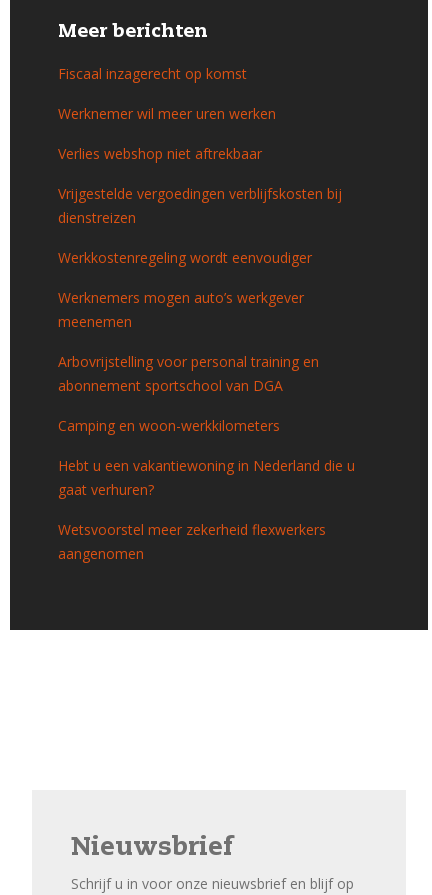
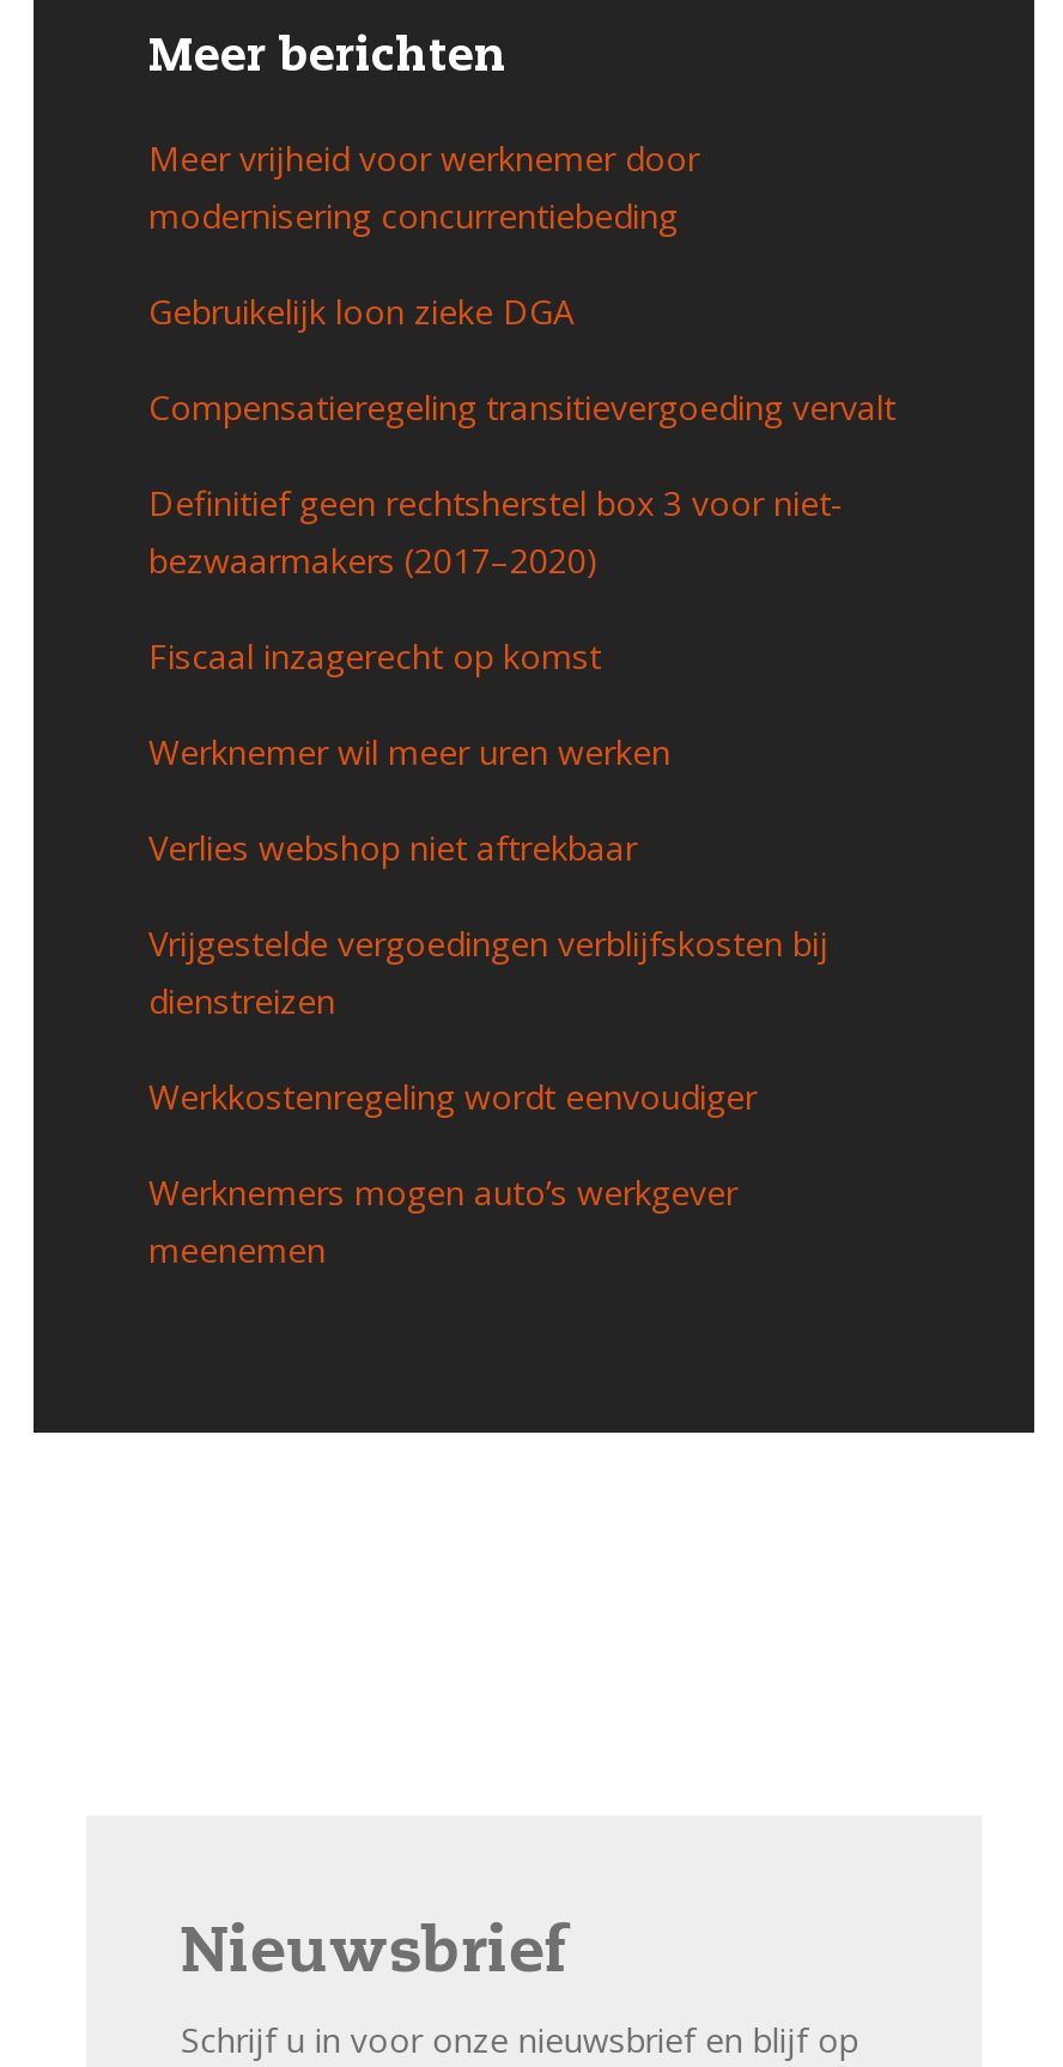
none -> [148,134,895,582] Meer vrijheid voor werknemer door | modernisering concurrentiebeding | Gebruikelijk loon zieke DGA | Compensatieregeling transitievergoeding vervalt | Definitief geen rechtsherstel box 3 voor niet- | bezwaarmakers (2017–2020)
moved [58,64,342,331] -> [148,632,828,1271]: Fiscaal inzagerecht op komst | Werknemer wil meer uren werken | Verlies webshop niet aftrekbaar | Vrijgestelde vergoedingen verblijfskosten bij | dienstreizen | Werkkostenregeling wordt eenvoudiger | Werknemers mogen auto’s werkgever | meenemen
[58,352,355,563] Arbovrijstelling voor personal training en | abonnement sportschool van DGA | Camping en woon-werkkilometers | Hebt u een vakantiewoning in Nederland die u | gaat verhuren? | Wetsvoorstel meer zekerheid flexwerkers | aangenomen -> none

